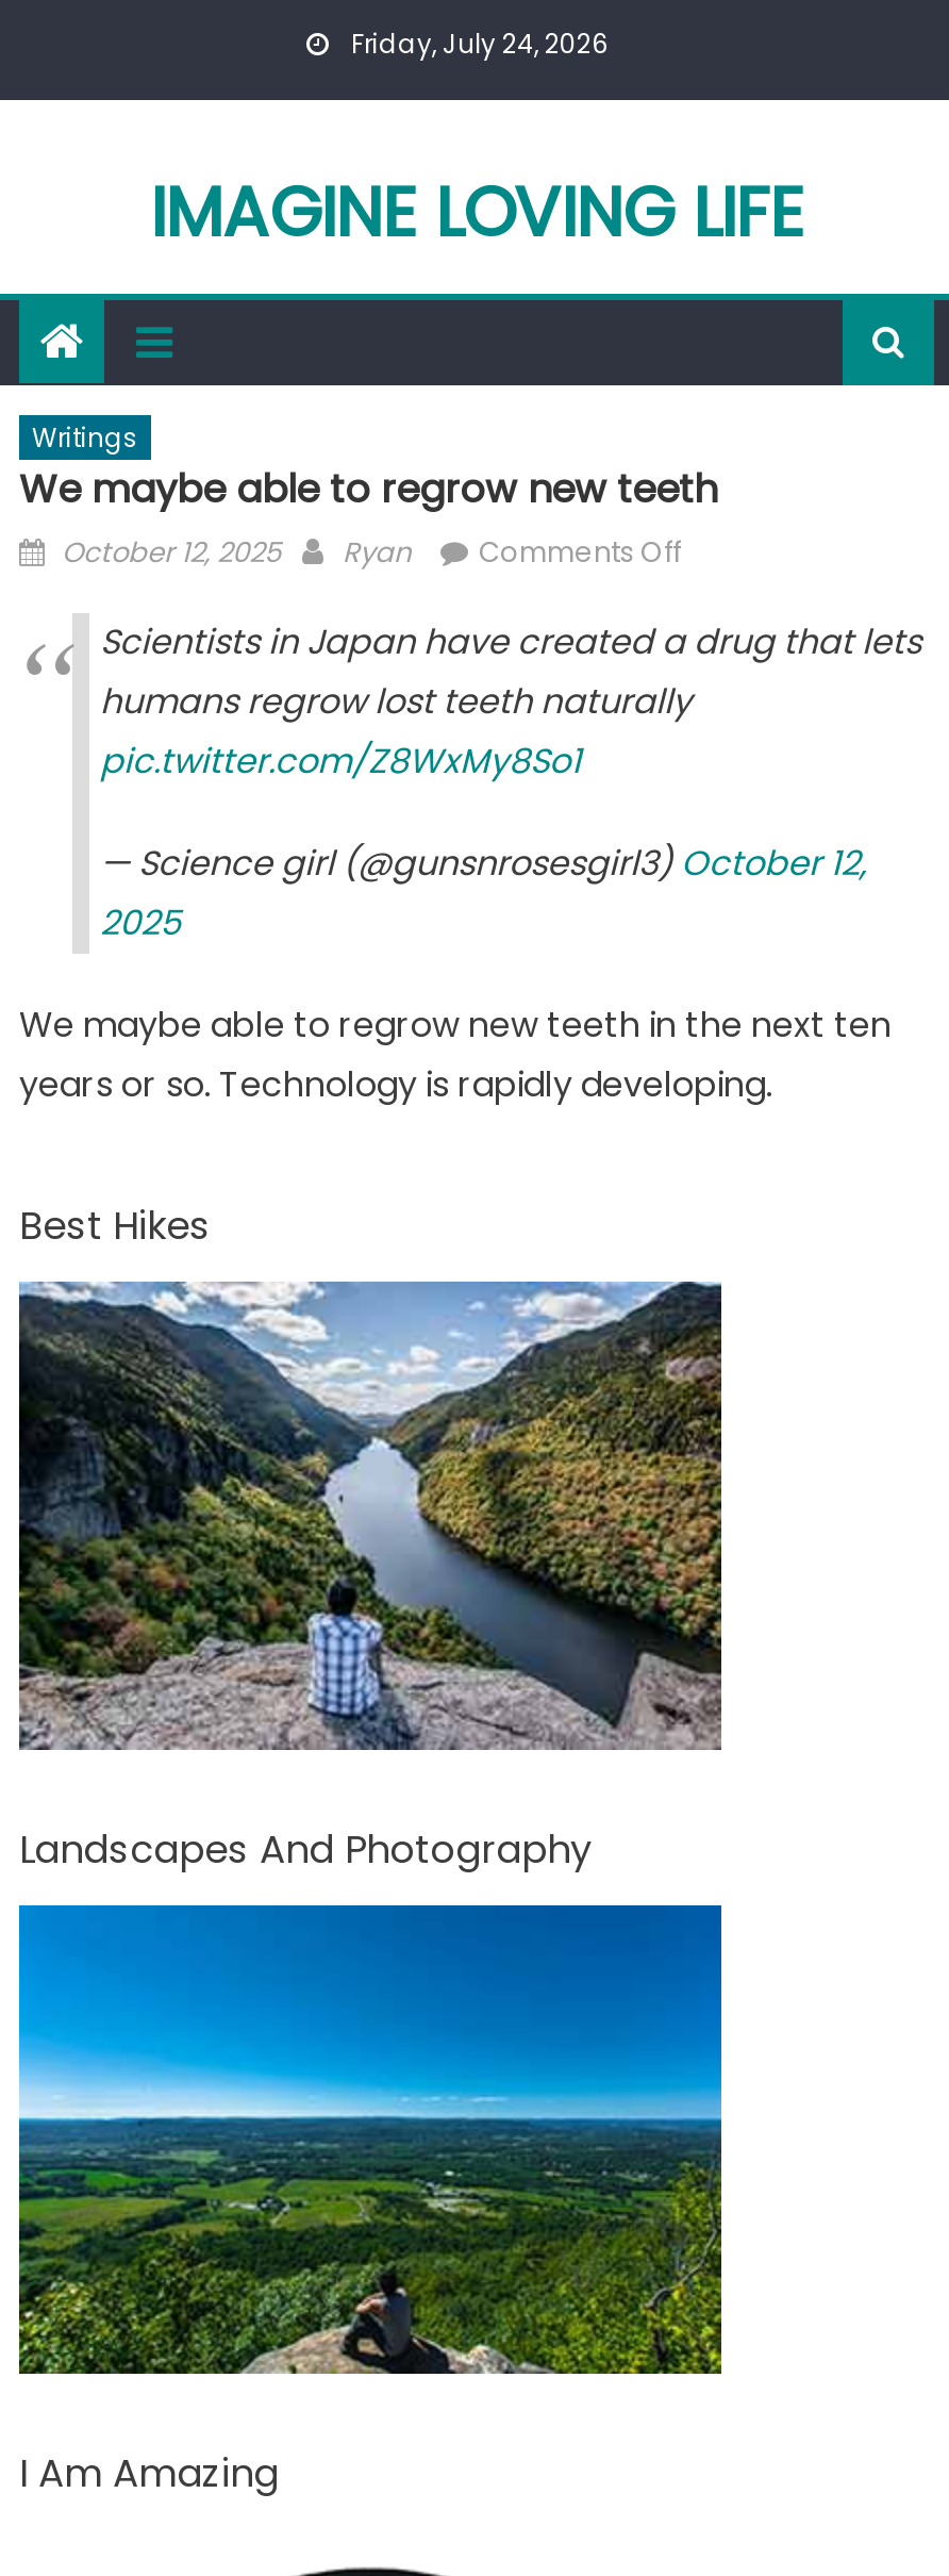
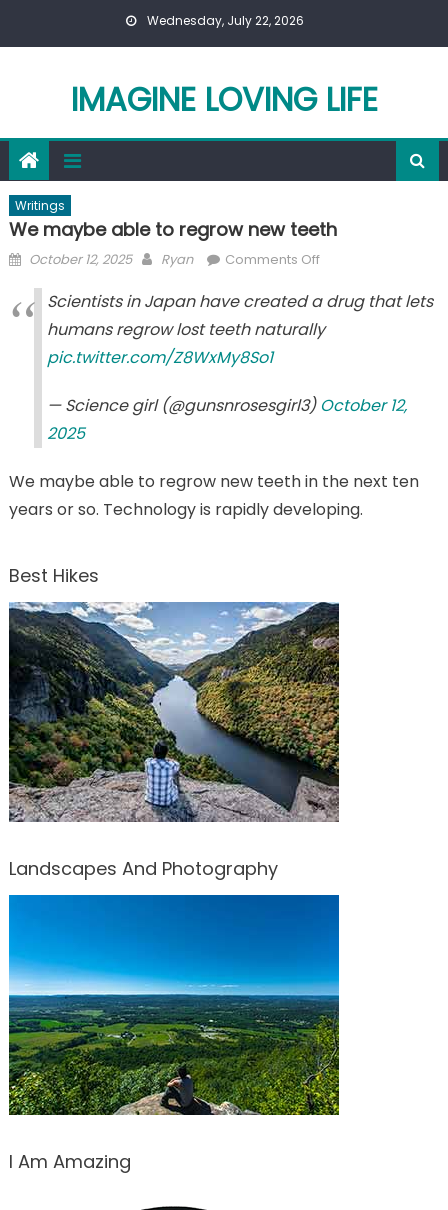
[345,26,609,62] Friday, July 24, 2026 -> [144,12,304,29] Wednesday, July 22, 2026

